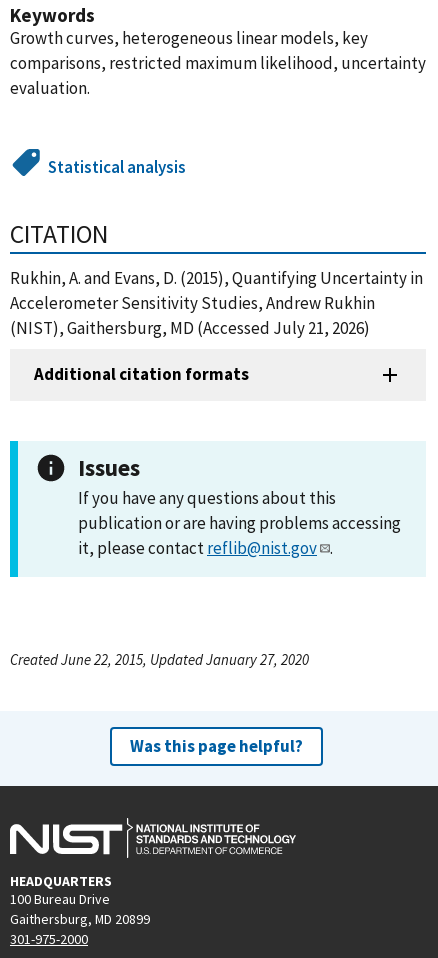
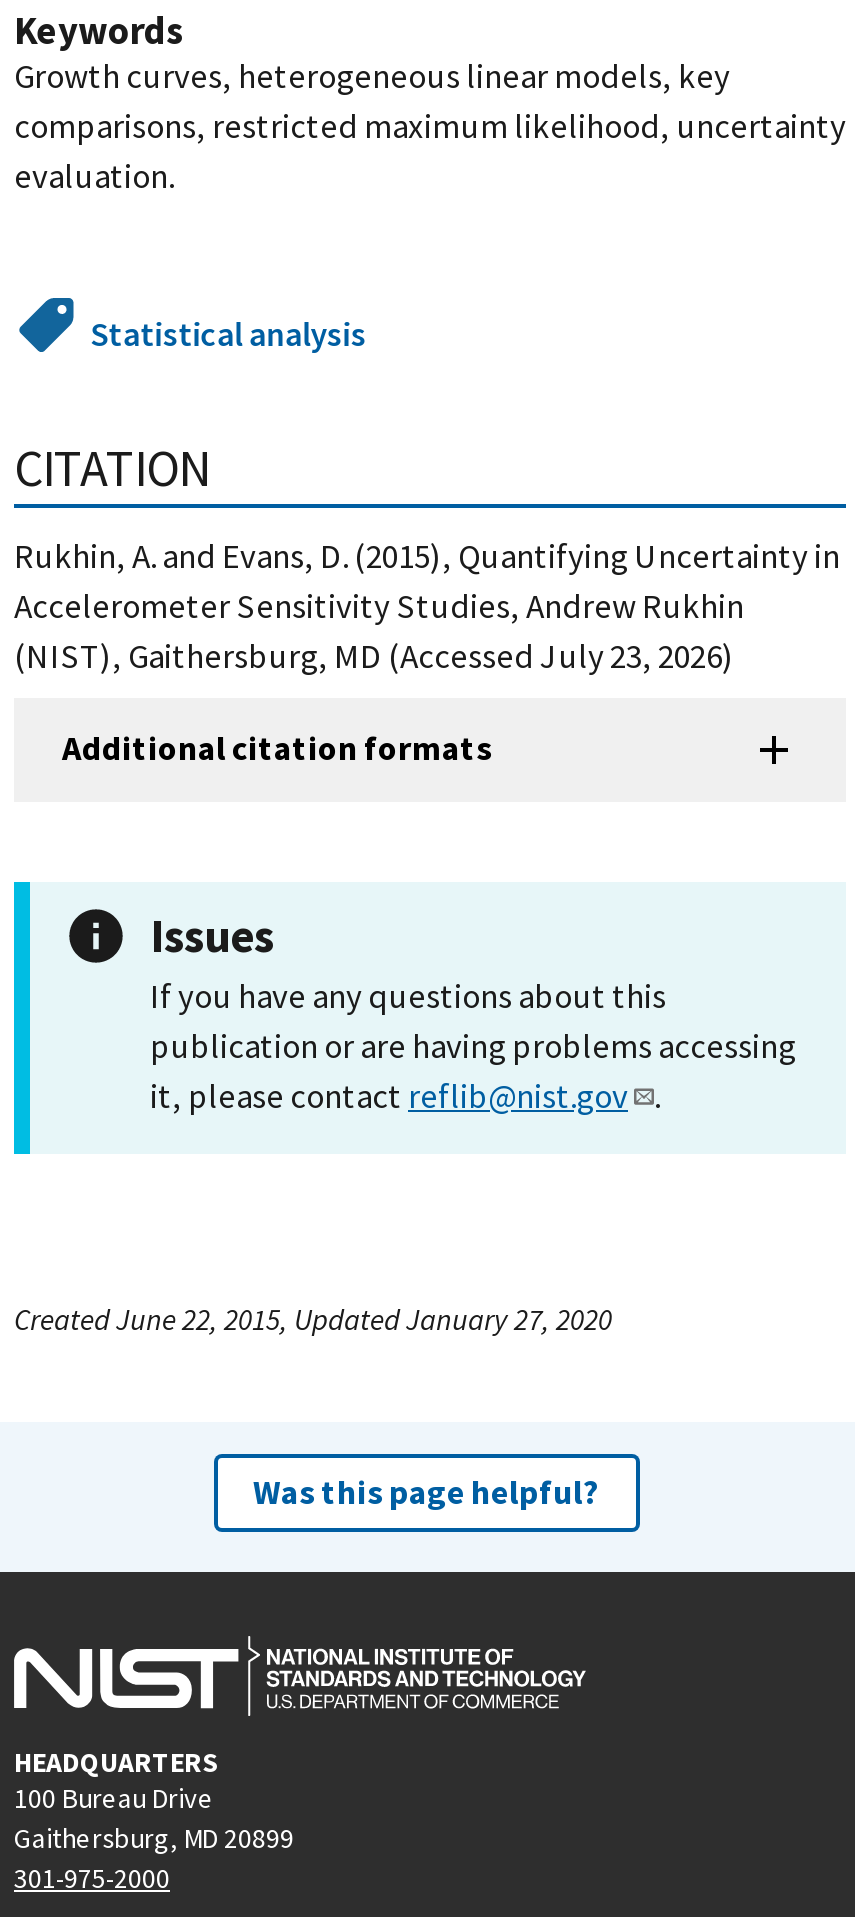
[10,317,370,339] (NIST), Gaithersburg, MD (Accessed July 21, 2026) -> [14,634,734,678] (NIST), Gaithersburg, MD (Accessed July 23, 2026)

